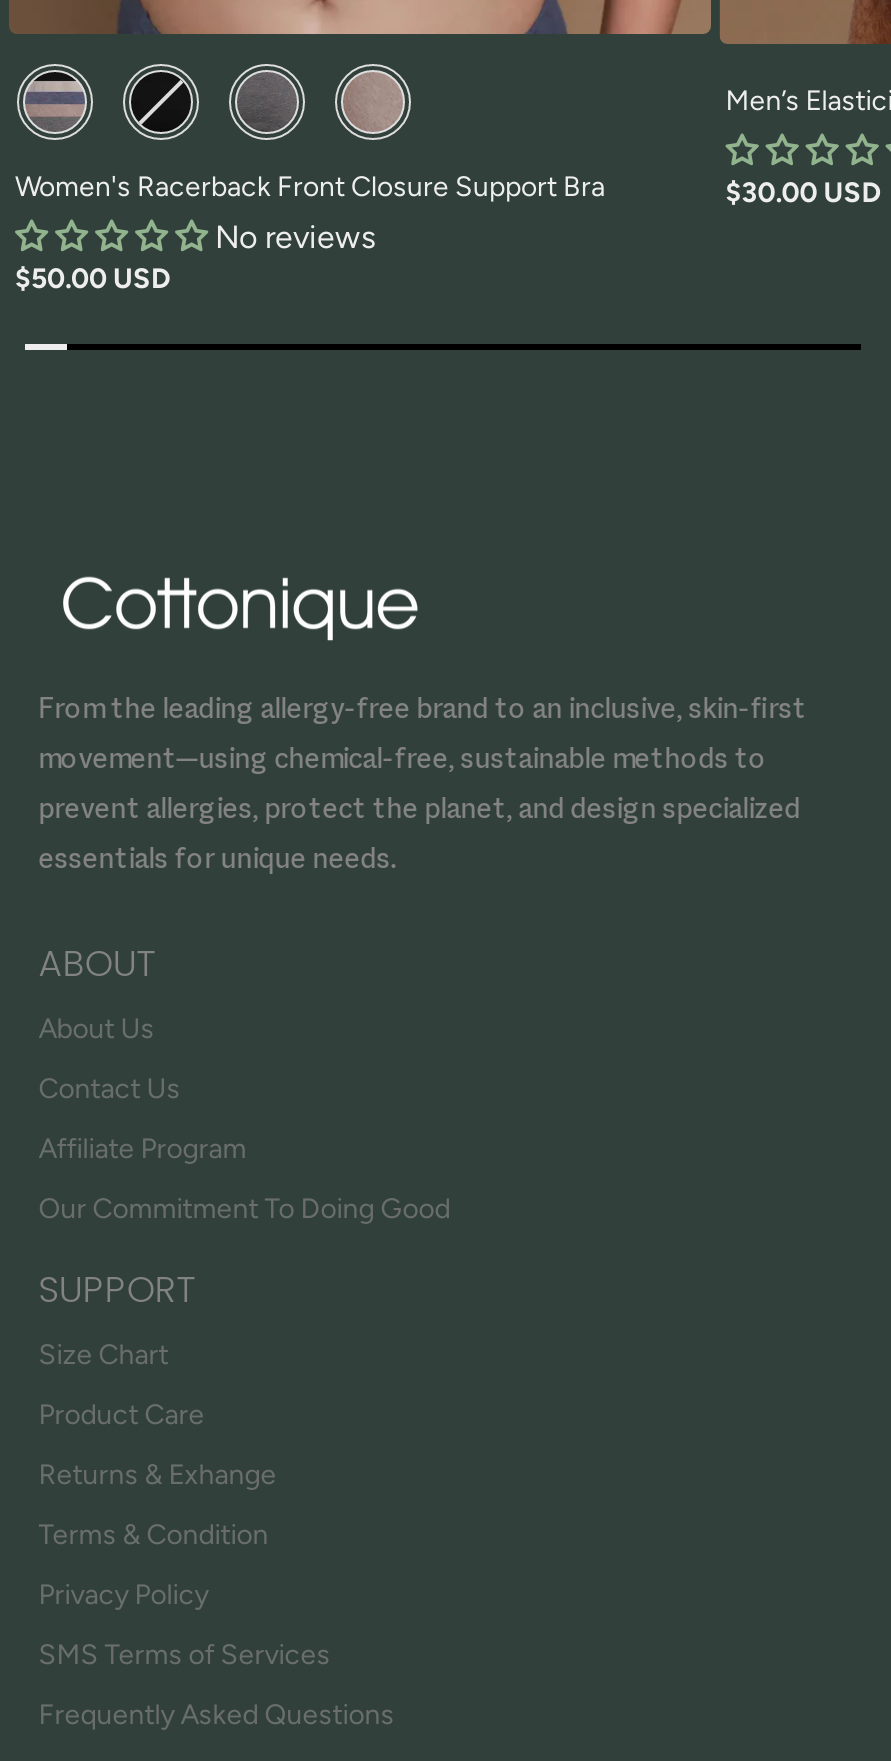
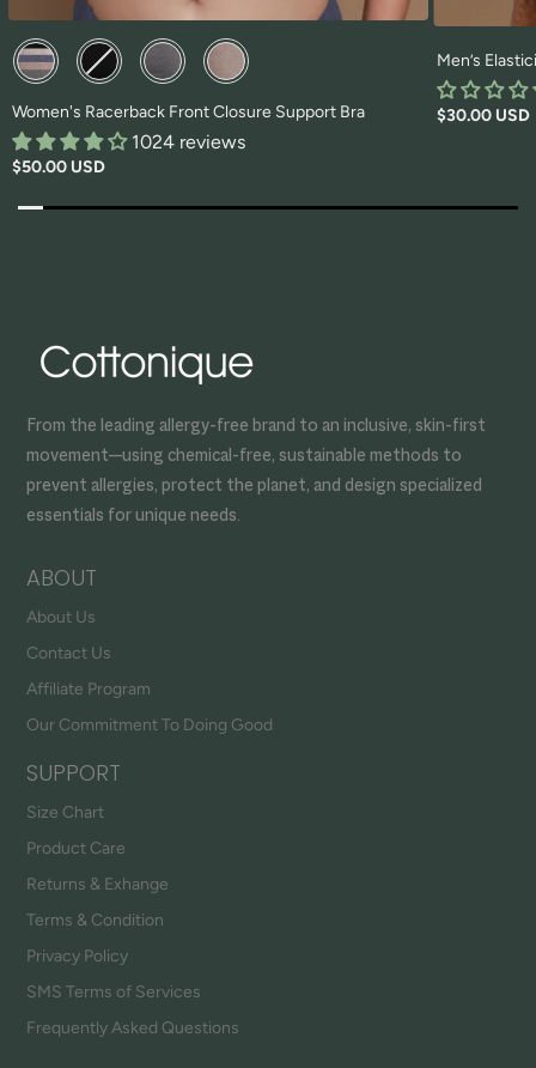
[215,217,375,255] No reviews -> [132,130,245,153] 1024 reviews

